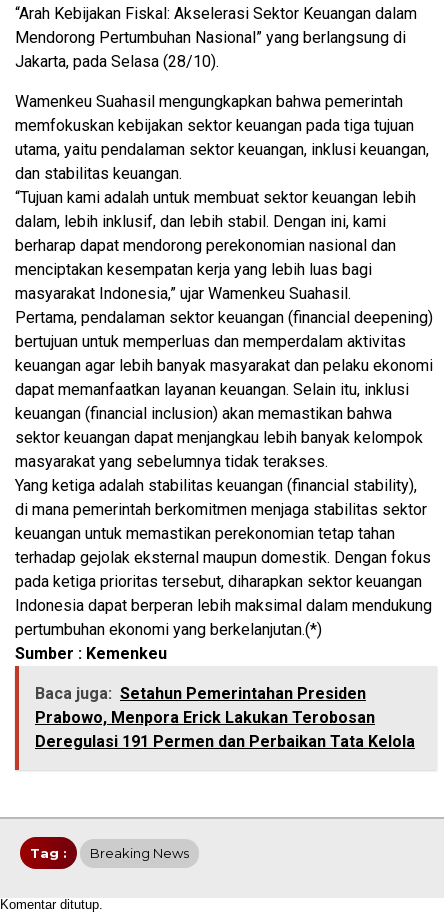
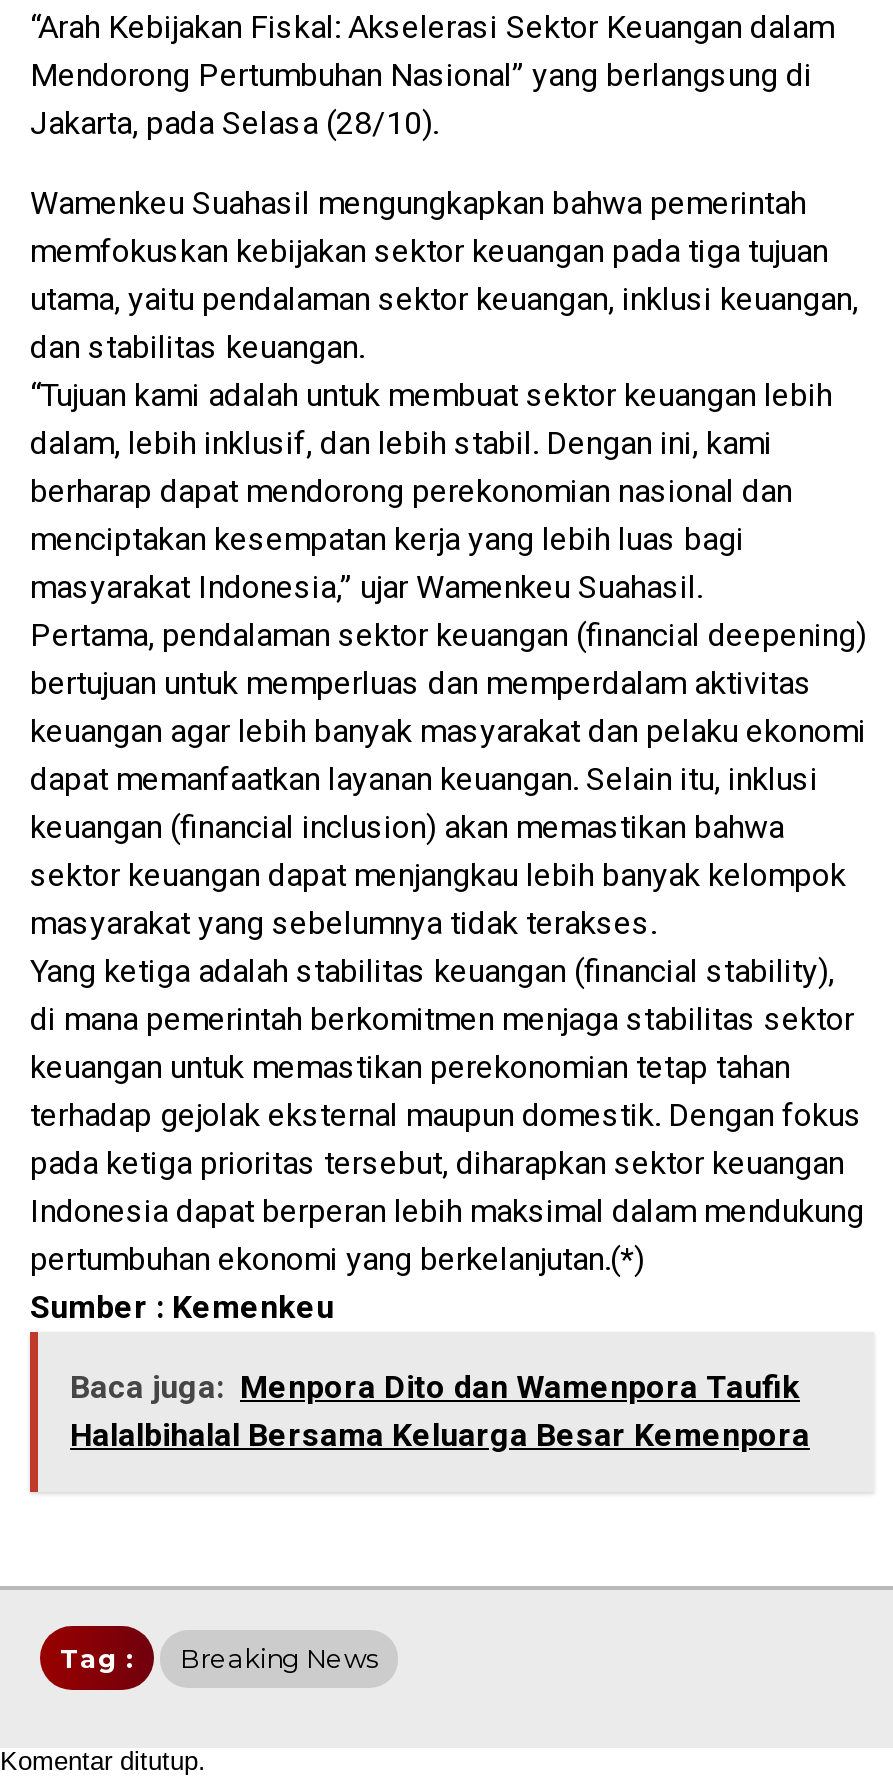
[35,684,415,751] Baca juga: Setahun Pemerintahan Presiden | Prabowo, Menpora Erick Lakukan Terobosan | Deregulasi 191 Permen dan Perbaikan Tata Kelola -> [70,1368,810,1454] Baca juga: Menpora Dito dan Wamenpora Taufik | Halalbihalal Bersama Keluarga Besar Kemenpora

